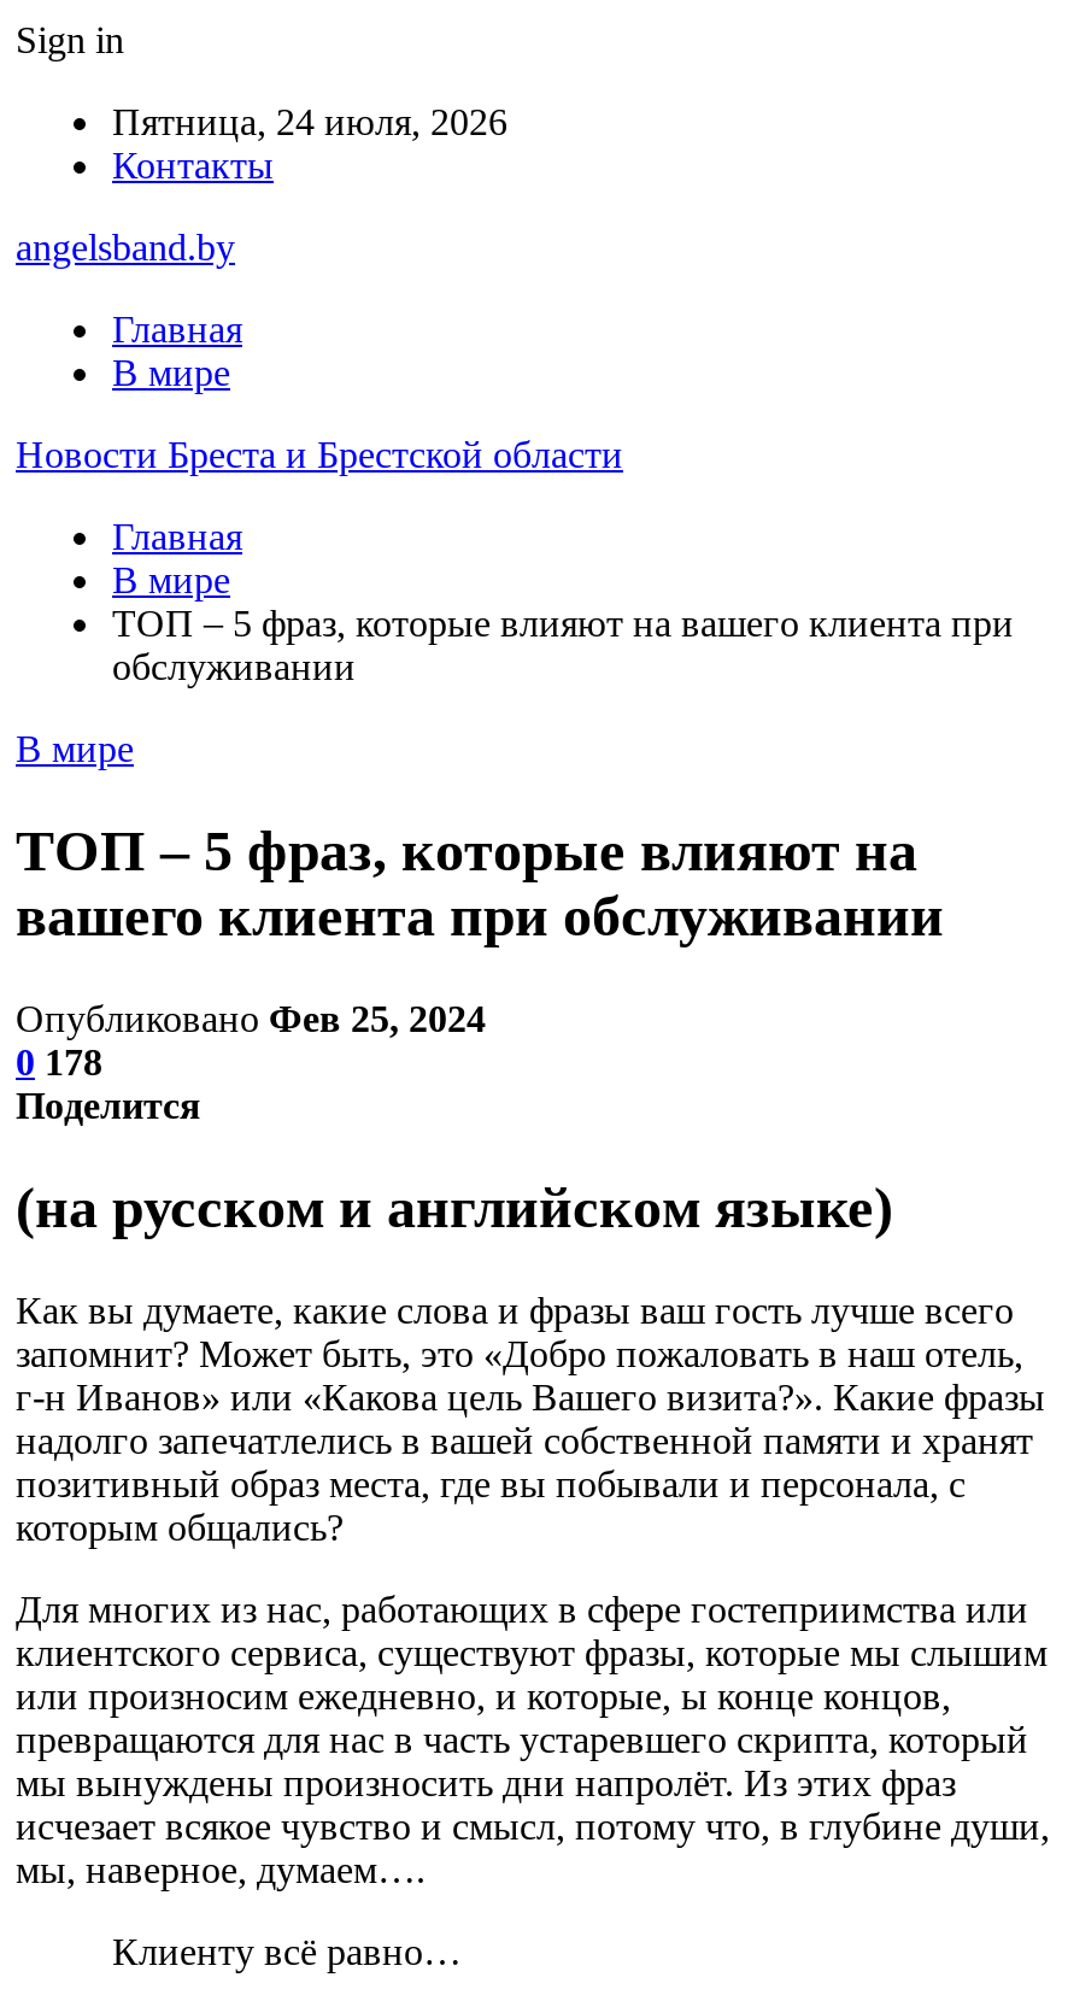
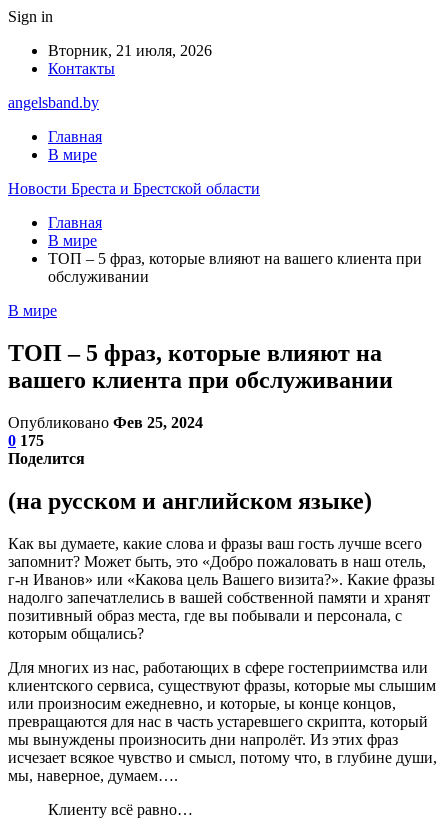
[112,101,507,142] Пятница, 24 июля, 2026 -> [48,42,212,59] Вторник, 21 июля, 2026
[16,1041,102,1082] 0 178 -> [8,432,44,449] 0 175

